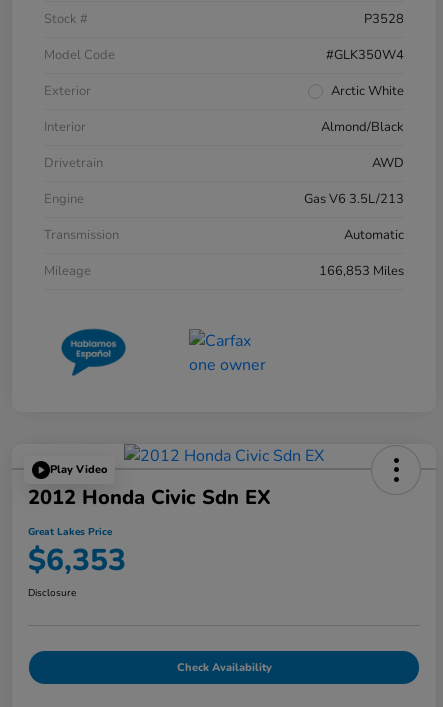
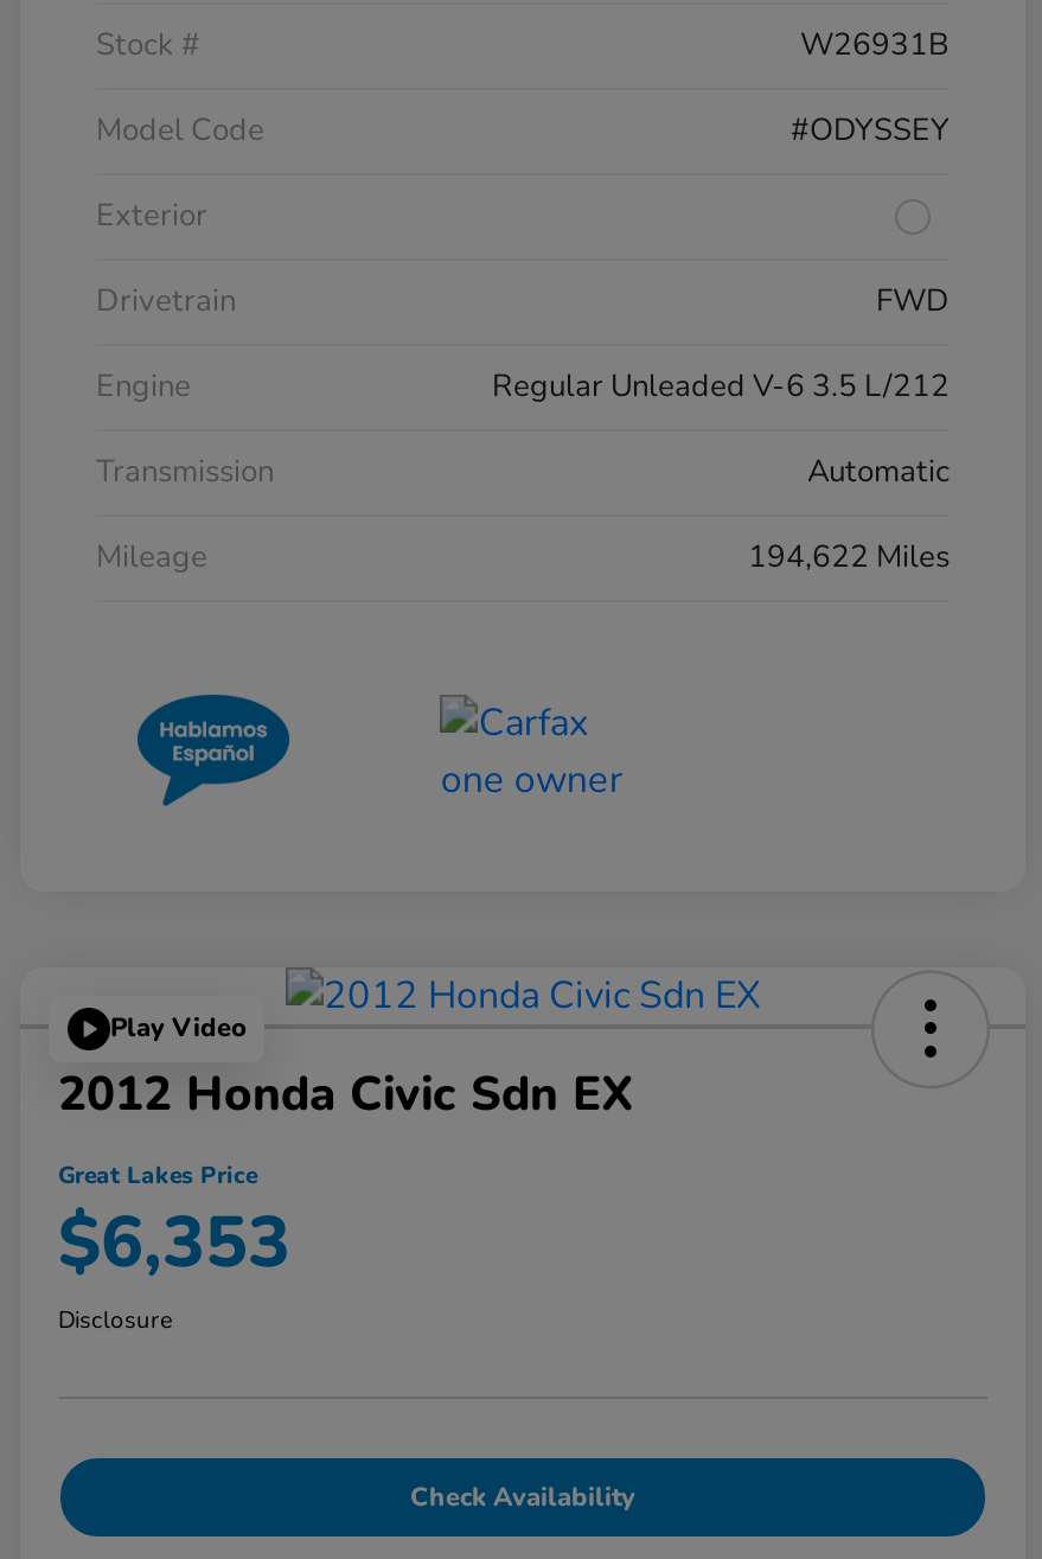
[364,10,404,28] P3528 -> [800,23,950,66] W26931B
[326,46,404,64] #GLK350W4 -> [791,109,950,151] #ODYSSEY
[44,82,404,136] Arctic White | Interior | Almond/Black -> none
[372,154,404,172] AWD -> [876,279,950,322] FWD
[304,190,404,208] Gas V6 3.5L/213 -> [492,365,950,407] Regular Unleaded V-6 3.5 L/212
[319,262,404,280] 166,853 Miles -> [748,535,950,578] 194,622 Miles

